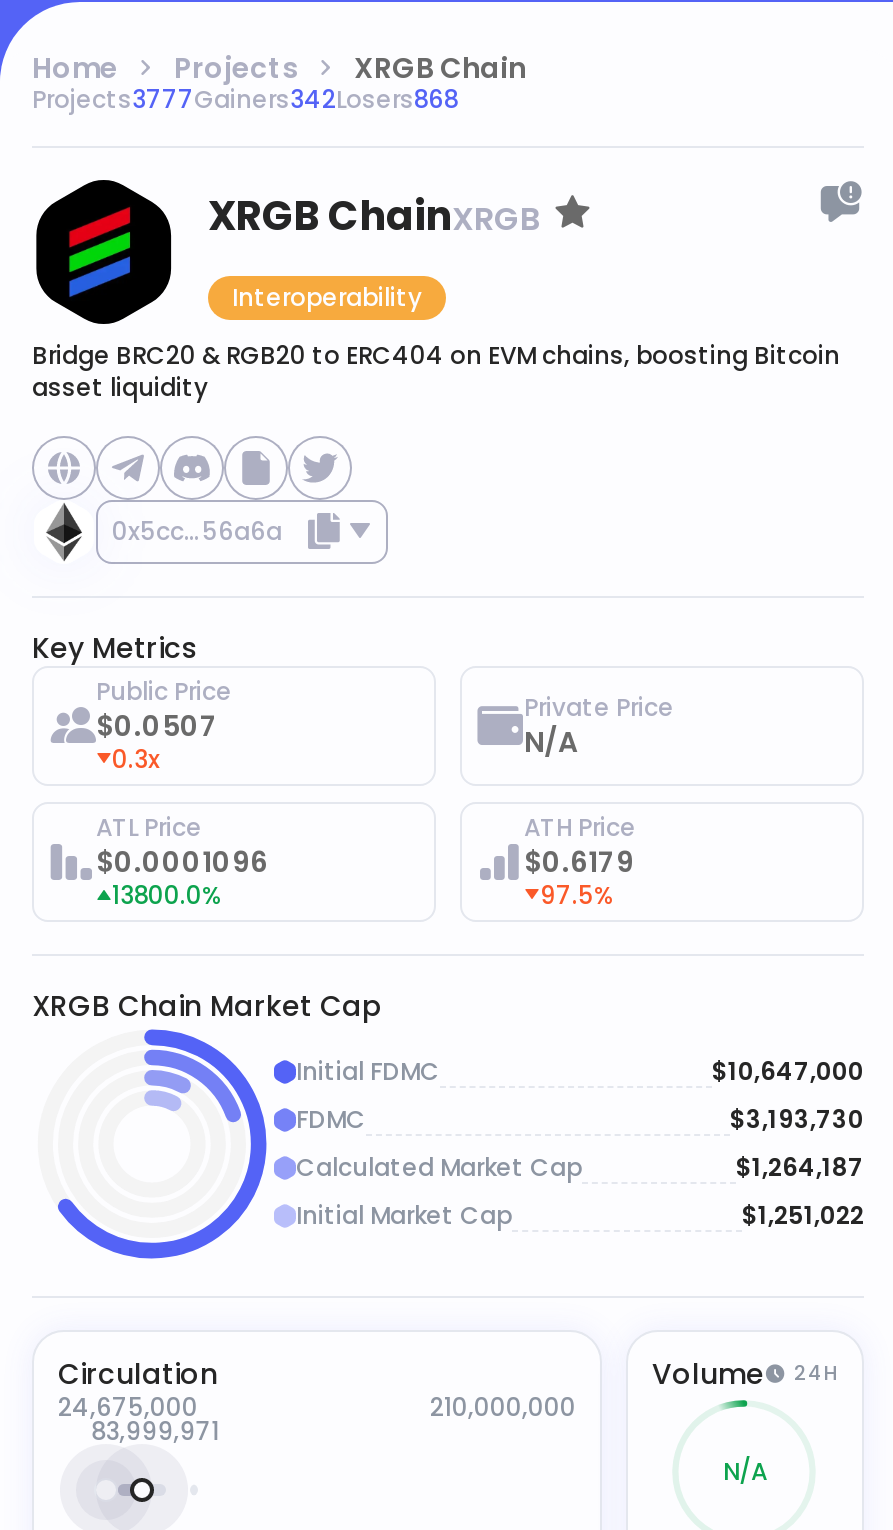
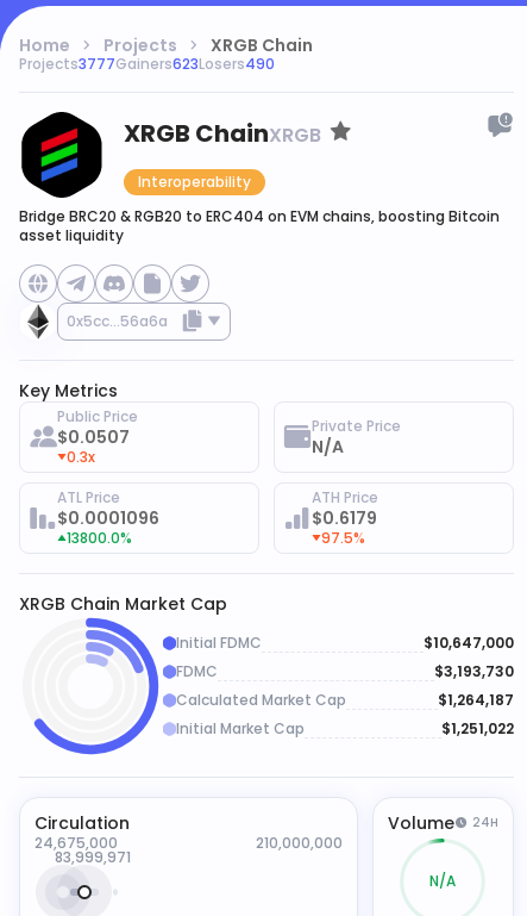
[32,82,458,116] Projects3777Gainers342Losers868 -> [19,54,275,74] Projects3777Gainers623Losers490

